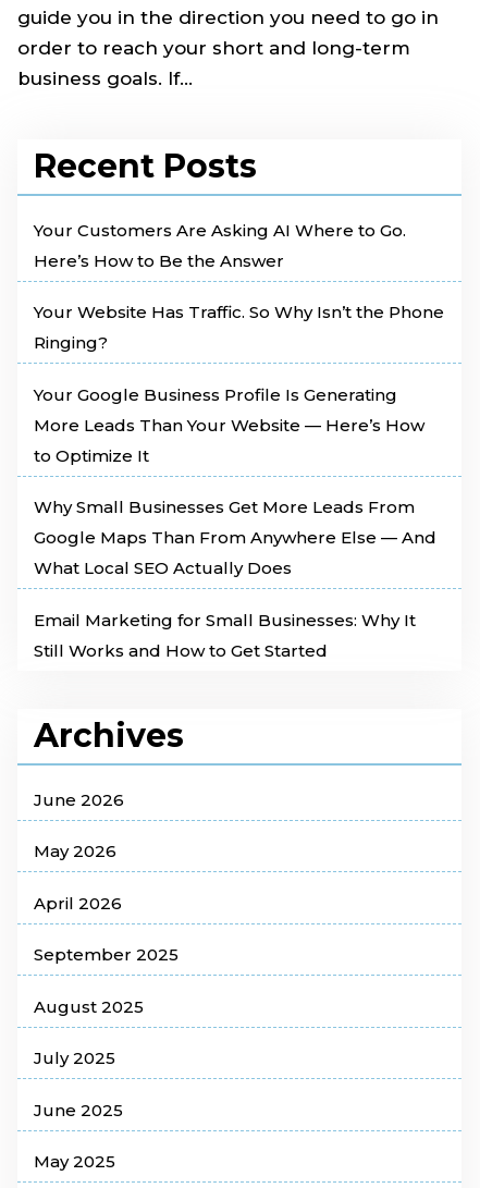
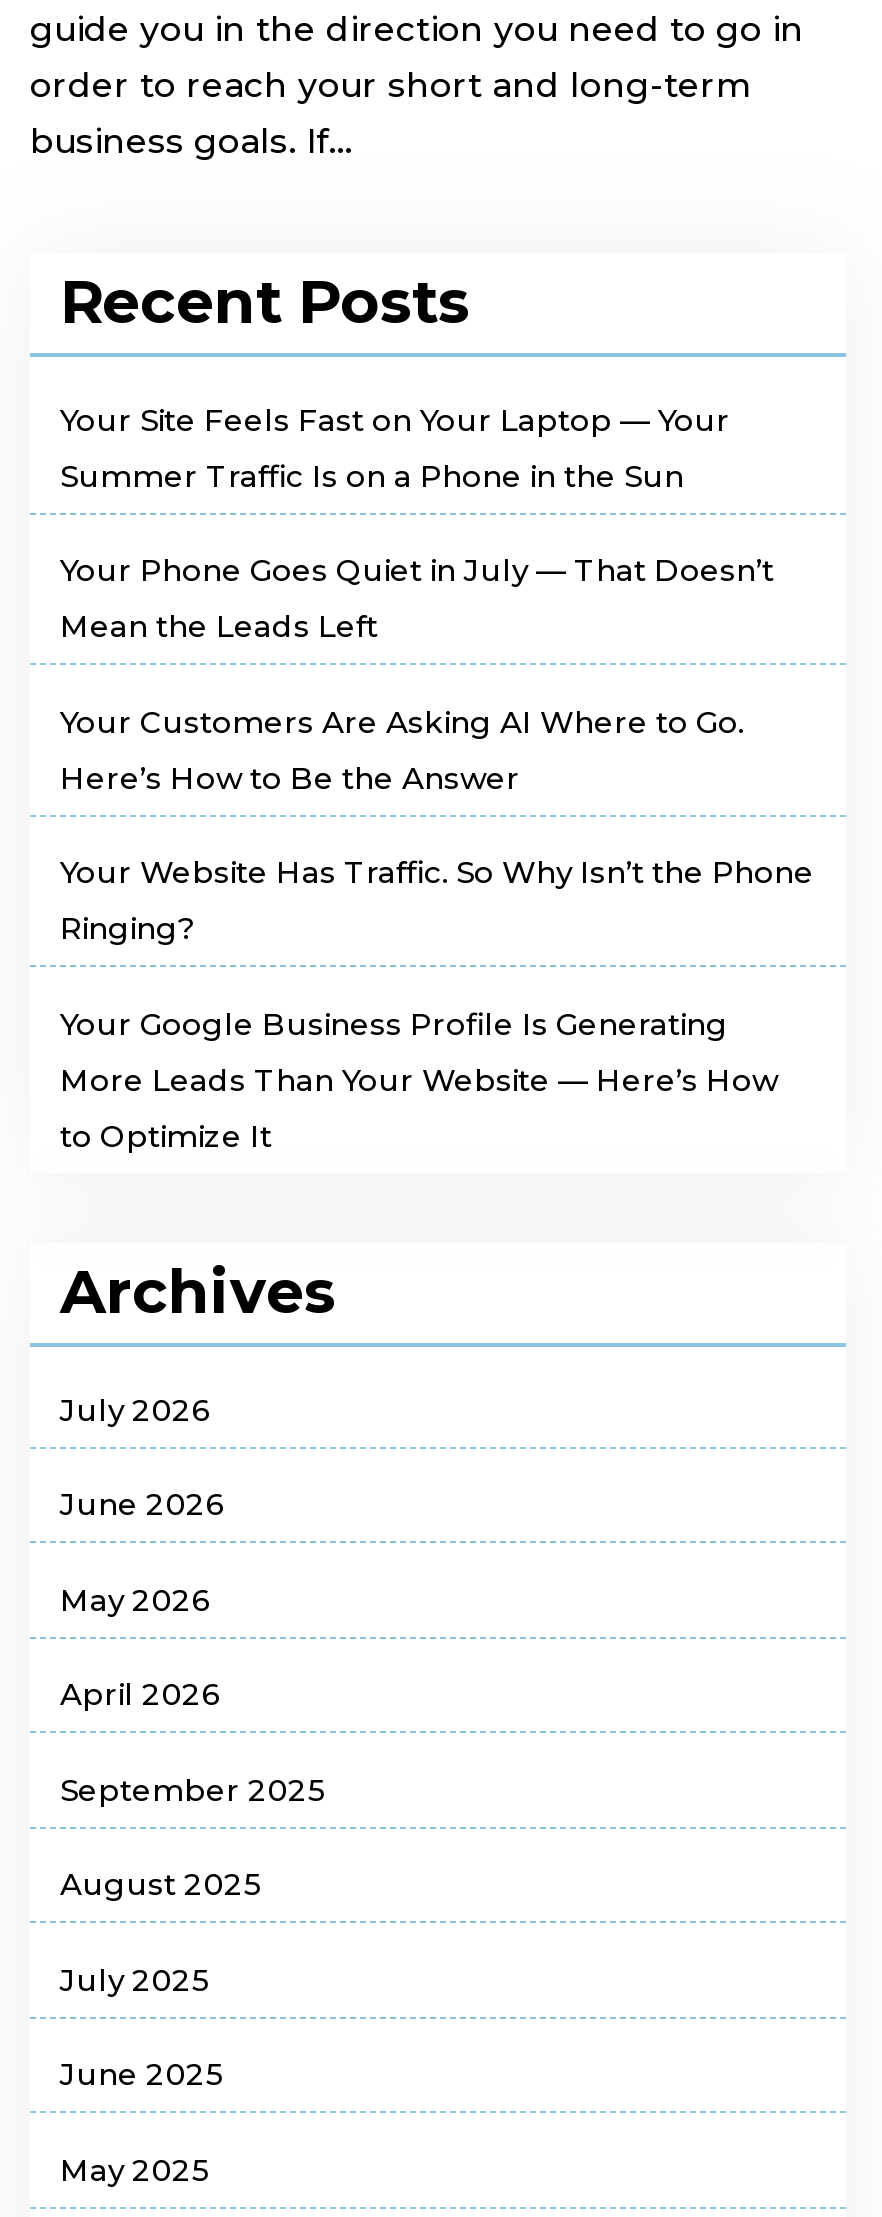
none -> [60,401,774,646] Your Site Feels Fast on Your Laptop — Your | Summer Traffic Is on a Phone in the Sun | Your Phone Goes Quiet in July — That Doesn’t | Mean the Leads Left
moved [34,220,444,466] -> [60,703,814,1155]: Your Customers Are Asking AI Where to Go. | Here’s How to Be the Answer | Your Website Has Traffic. So Why Isn’t the Phone | Ringing? | Your Google Business Profile Is Generating | More Leads Than Your Website — Here’s How | to Optimize It
[34,497,436,661] Why Small Businesses Get More Leads From | Google Maps Than From Anywhere Else — And | What Local SEO Actually Does | Email Marketing for Small Businesses: Why It | Still Works and How to Get Started -> none
moved [34,715,184,755] -> [60,1255,336,1329]: Archives
none -> [60,1391,212,1429] July 2026

